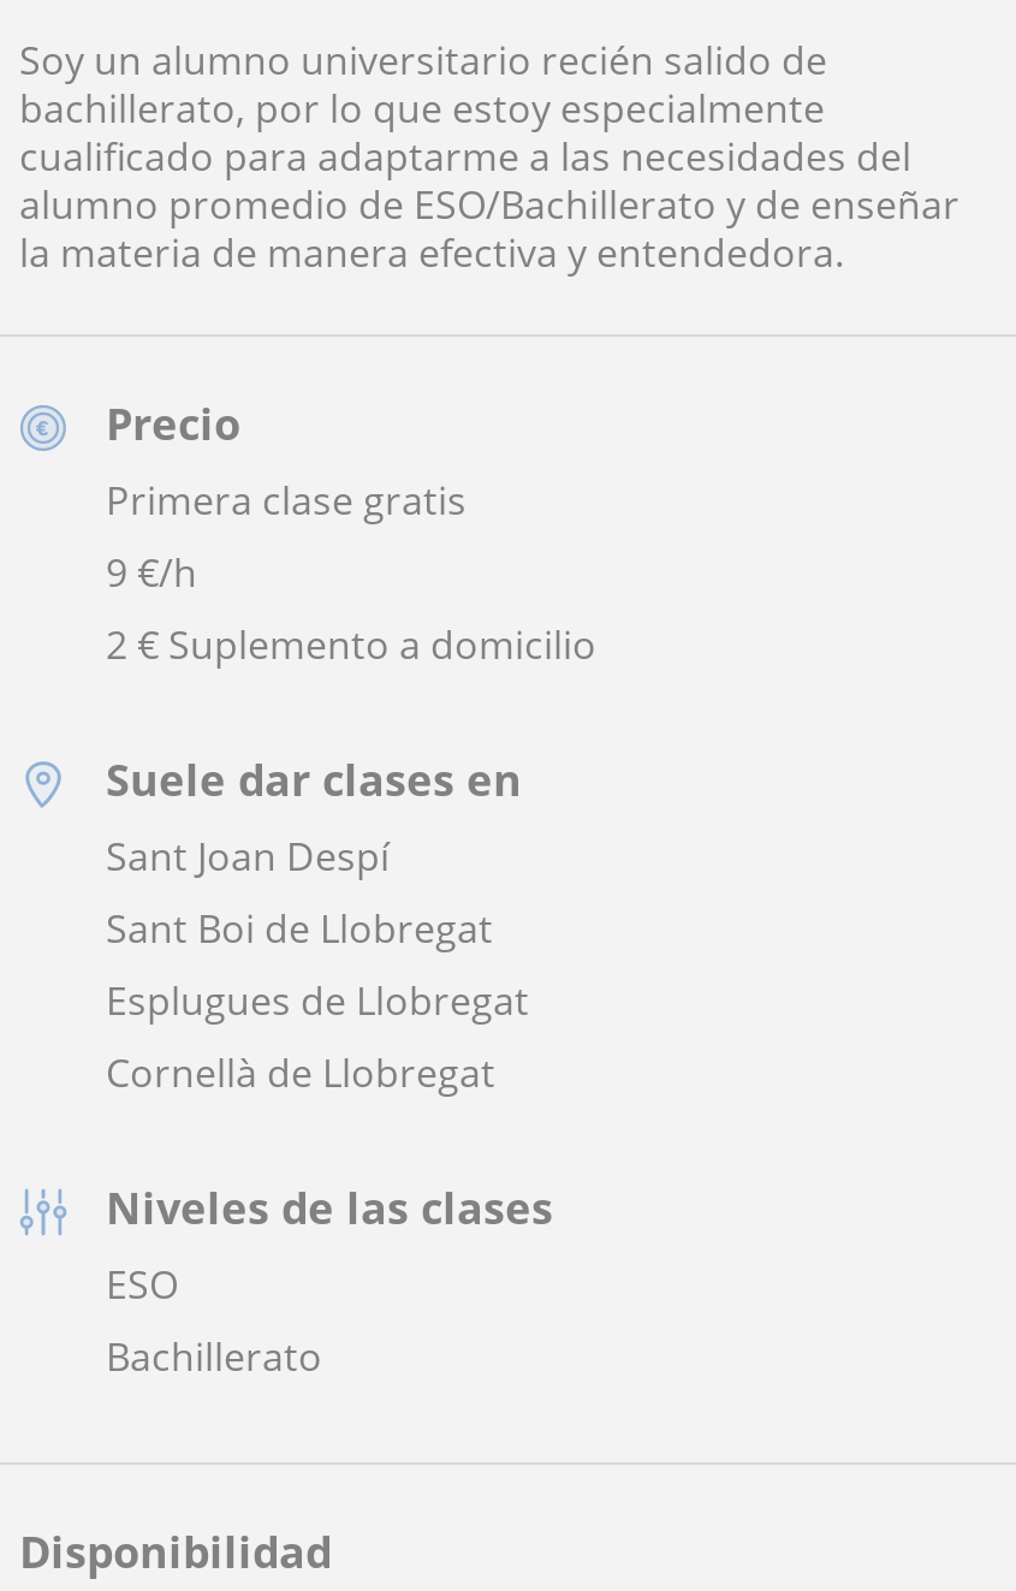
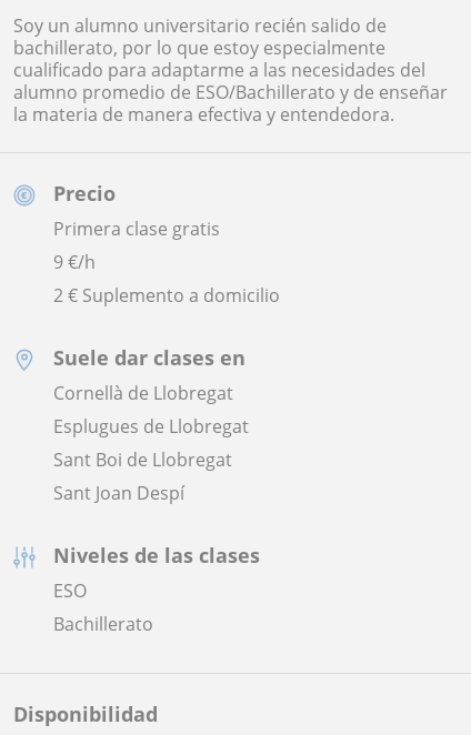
moved [106,829,529,1026] -> [53,414,249,505]: Esplugues de Llobregat | Sant Boi de Llobregat | Sant Joan Despí
moved [106,1046,495,1098] -> [53,380,233,405]: Cornellà de Llobregat

